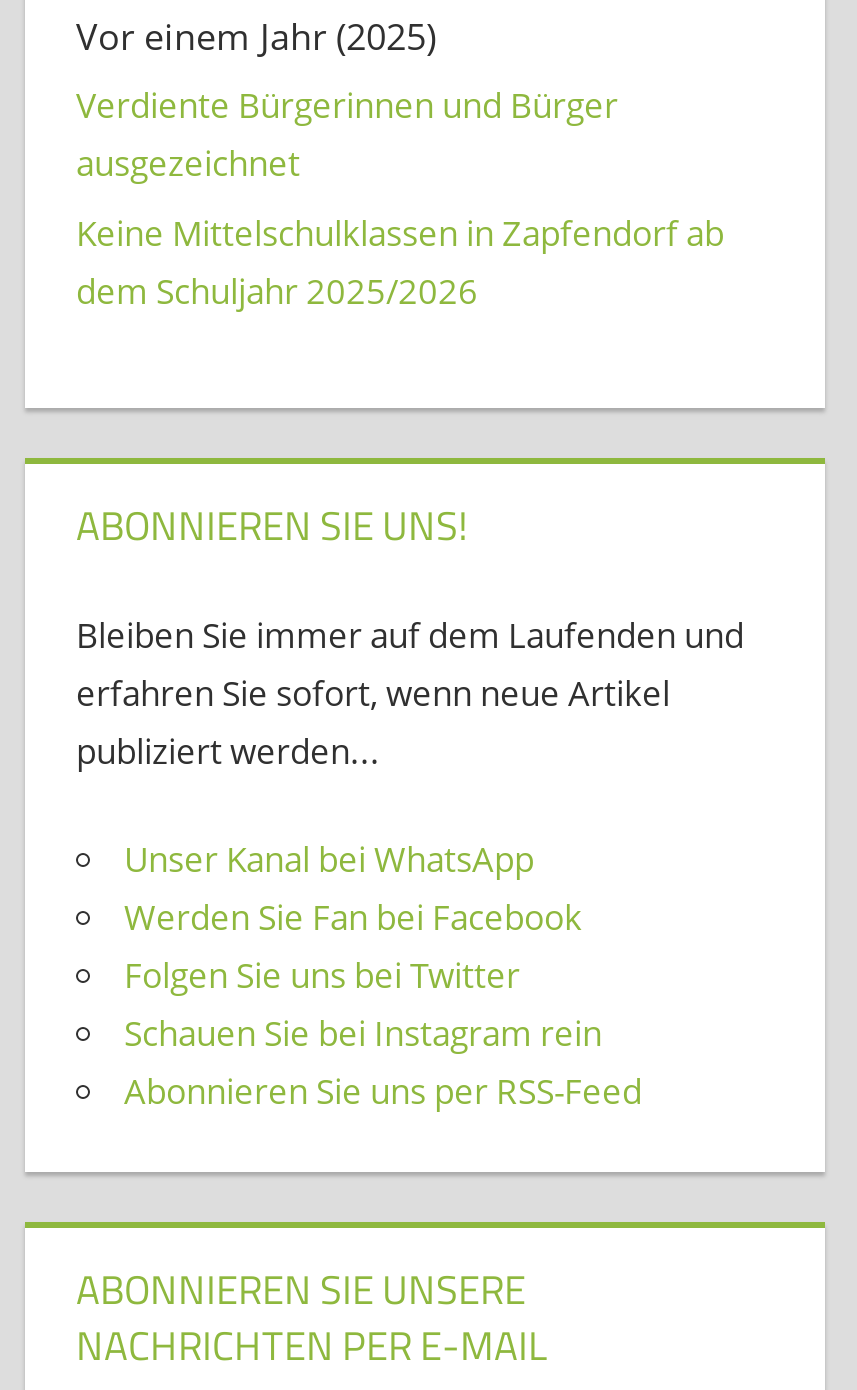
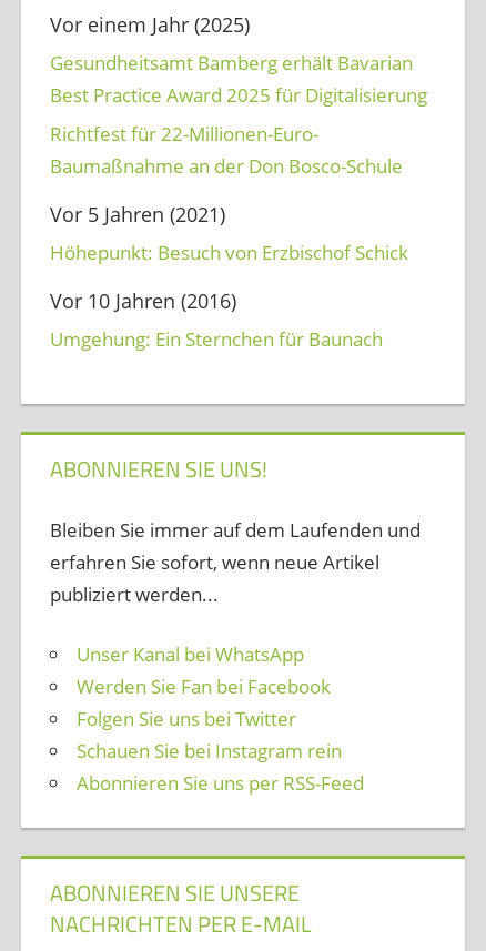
[76,82,724,314] Verdiente Bürgerinnen und Bürger | ausgezeichnet | Keine Mittelschulklassen in Zapfendorf ab | dem Schuljahr 2025/2026 -> [49,50,427,352] Gesundheitsamt Bamberg erhält Bavarian | Best Practice Award 2025 für Digitalisierung | Richtfest für 22-Millionen-Euro- | Baumaßnahme an der Don Bosco-Schule | Vor 5 Jahren (2021) | Höhepunkt: Besuch von Erzbischof Schick | Vor 10 Jahren (2016) | Umgehung: Ein Sternchen für Baunach

